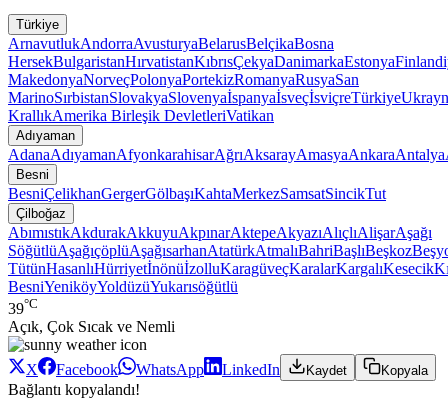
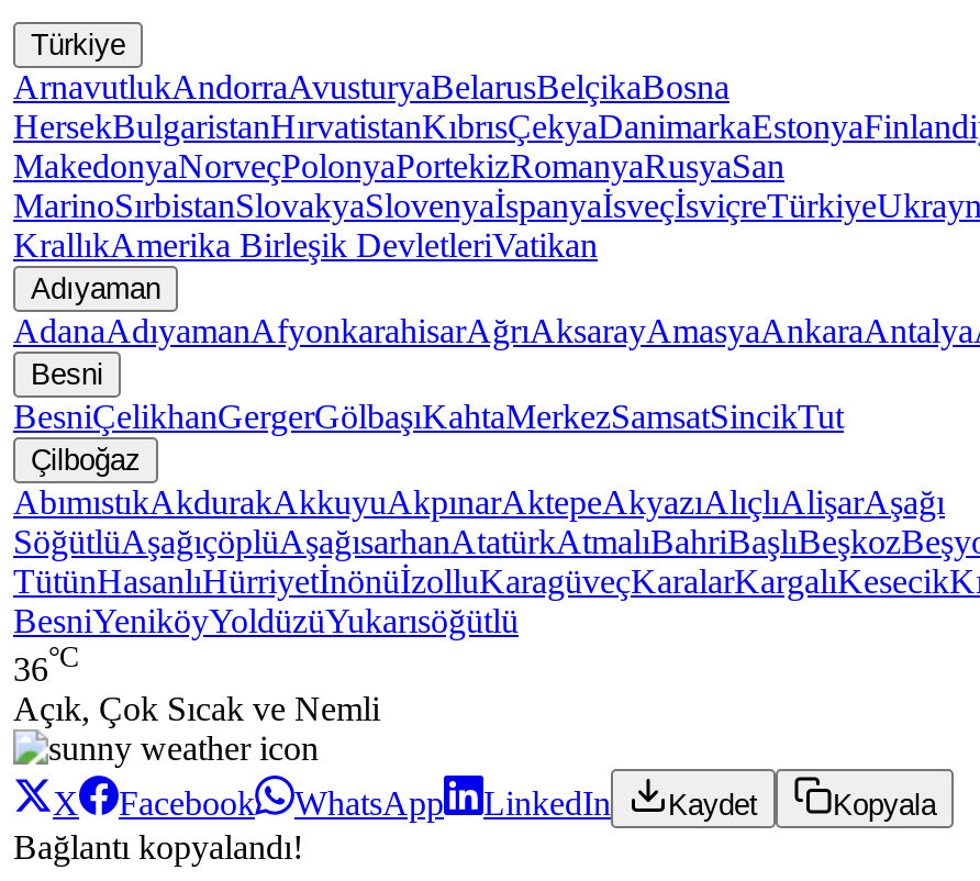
[8,296,38,317] 39°C -> [13,641,79,688] 36°C

